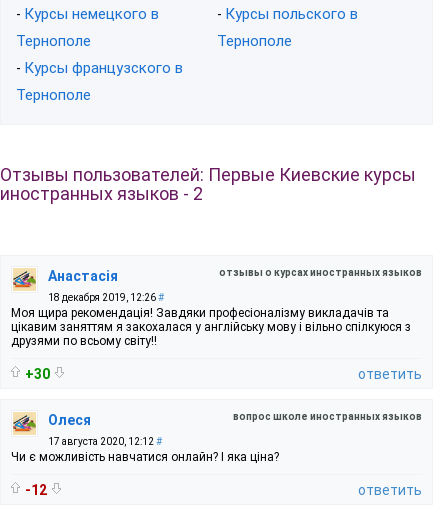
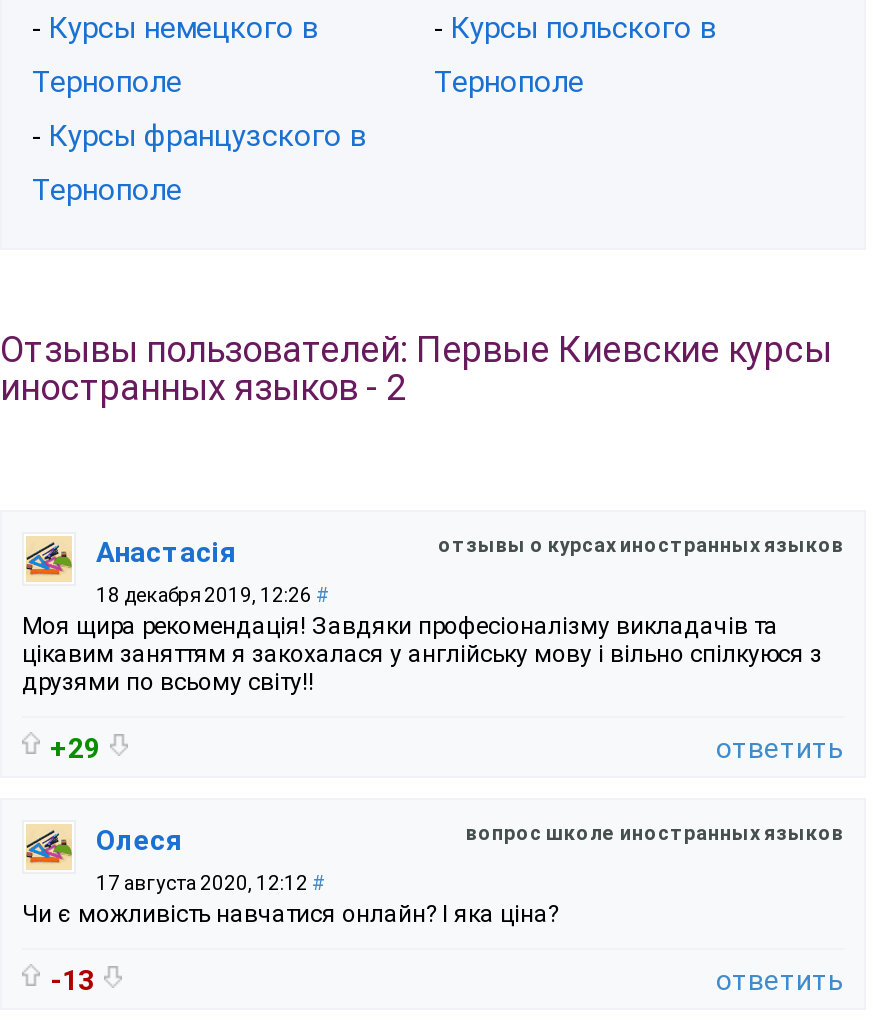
[25,366,50,382] +30 -> [50,731,100,763] +29
[25,482,47,498] -12 -> [50,963,94,995] -13

